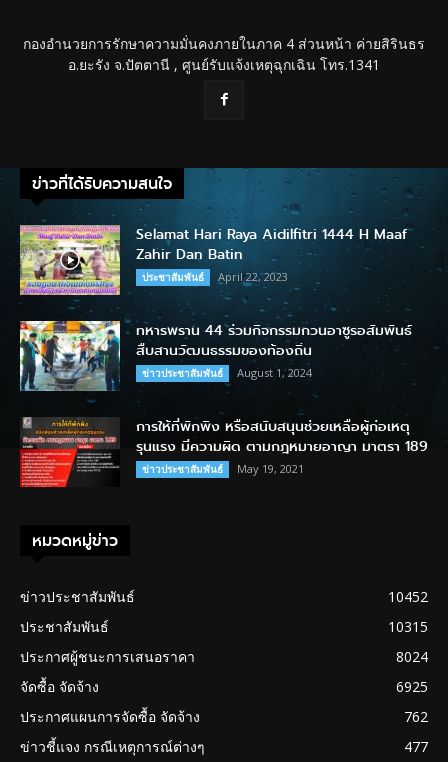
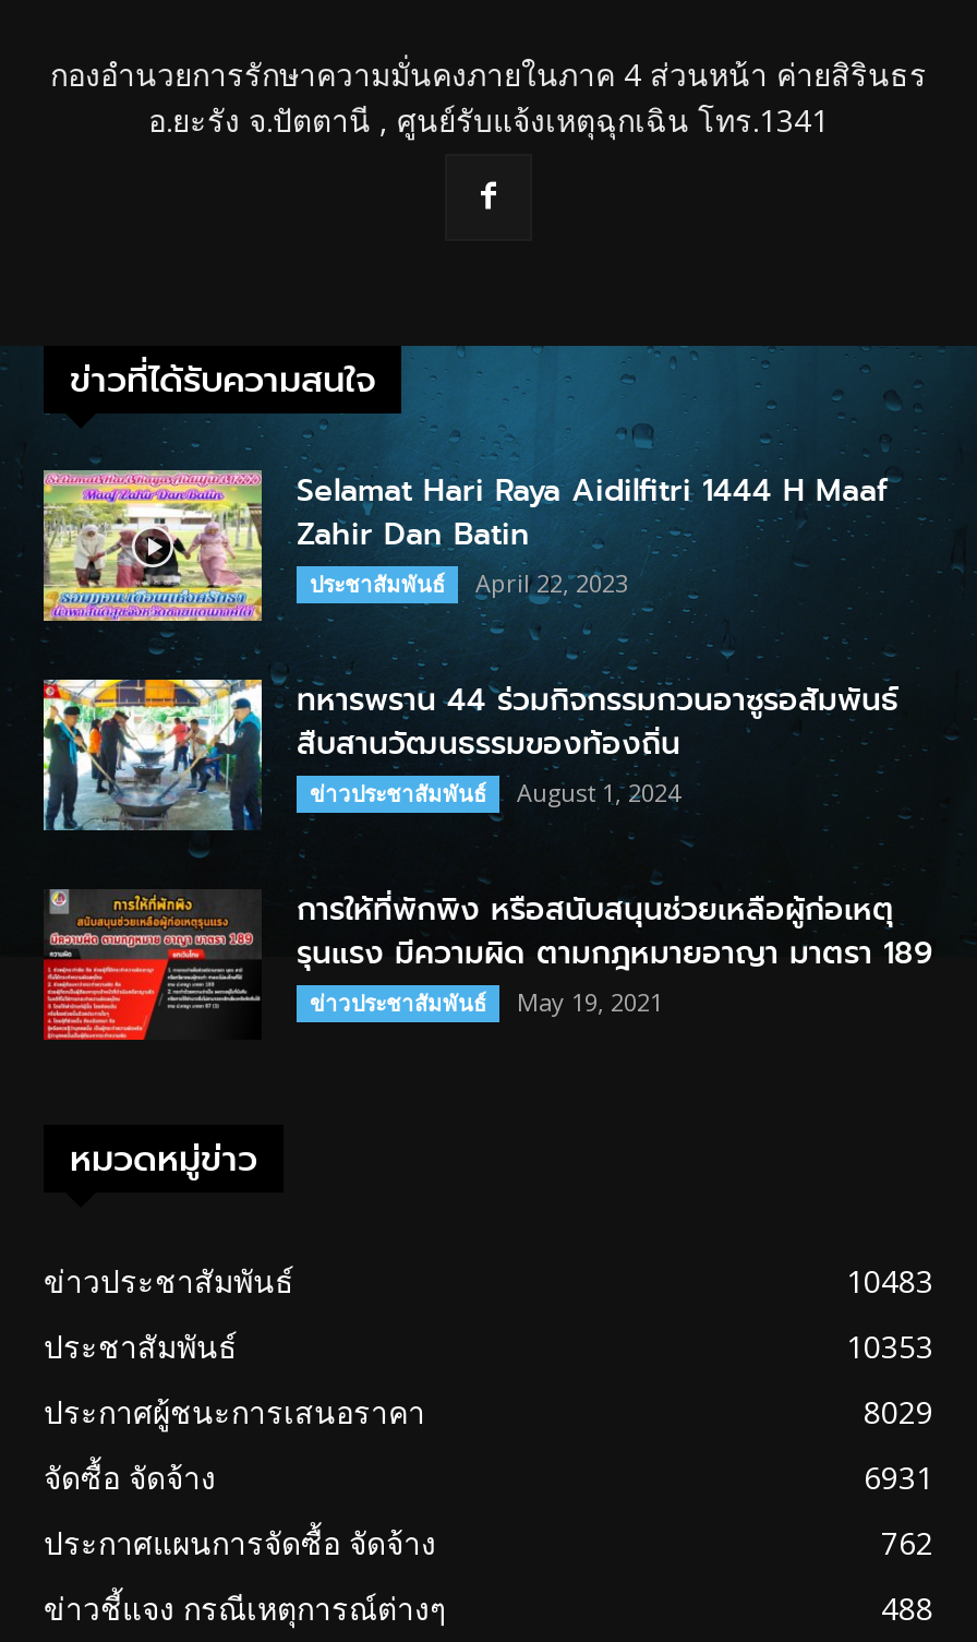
[388,587,428,606] 10452 -> [846,1260,933,1302] 10483
[388,617,428,636] 10315 -> [846,1326,933,1367] 10353
[396,647,428,666] 8024 -> [864,1391,933,1433] 8029
[396,677,428,696] 6925 -> [864,1457,933,1498] 6931
[404,737,428,756] 477 -> [881,1588,933,1629] 488

